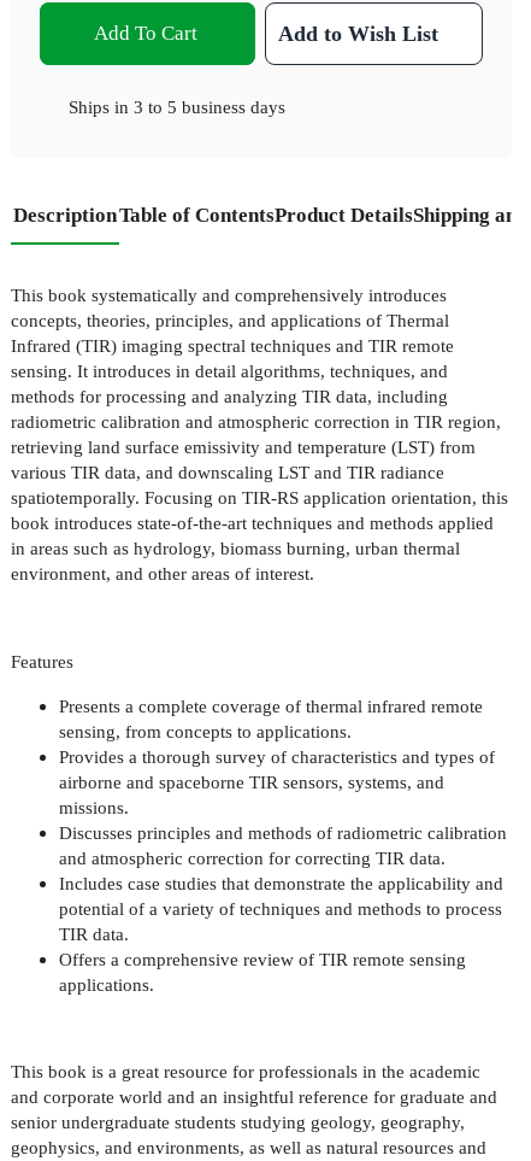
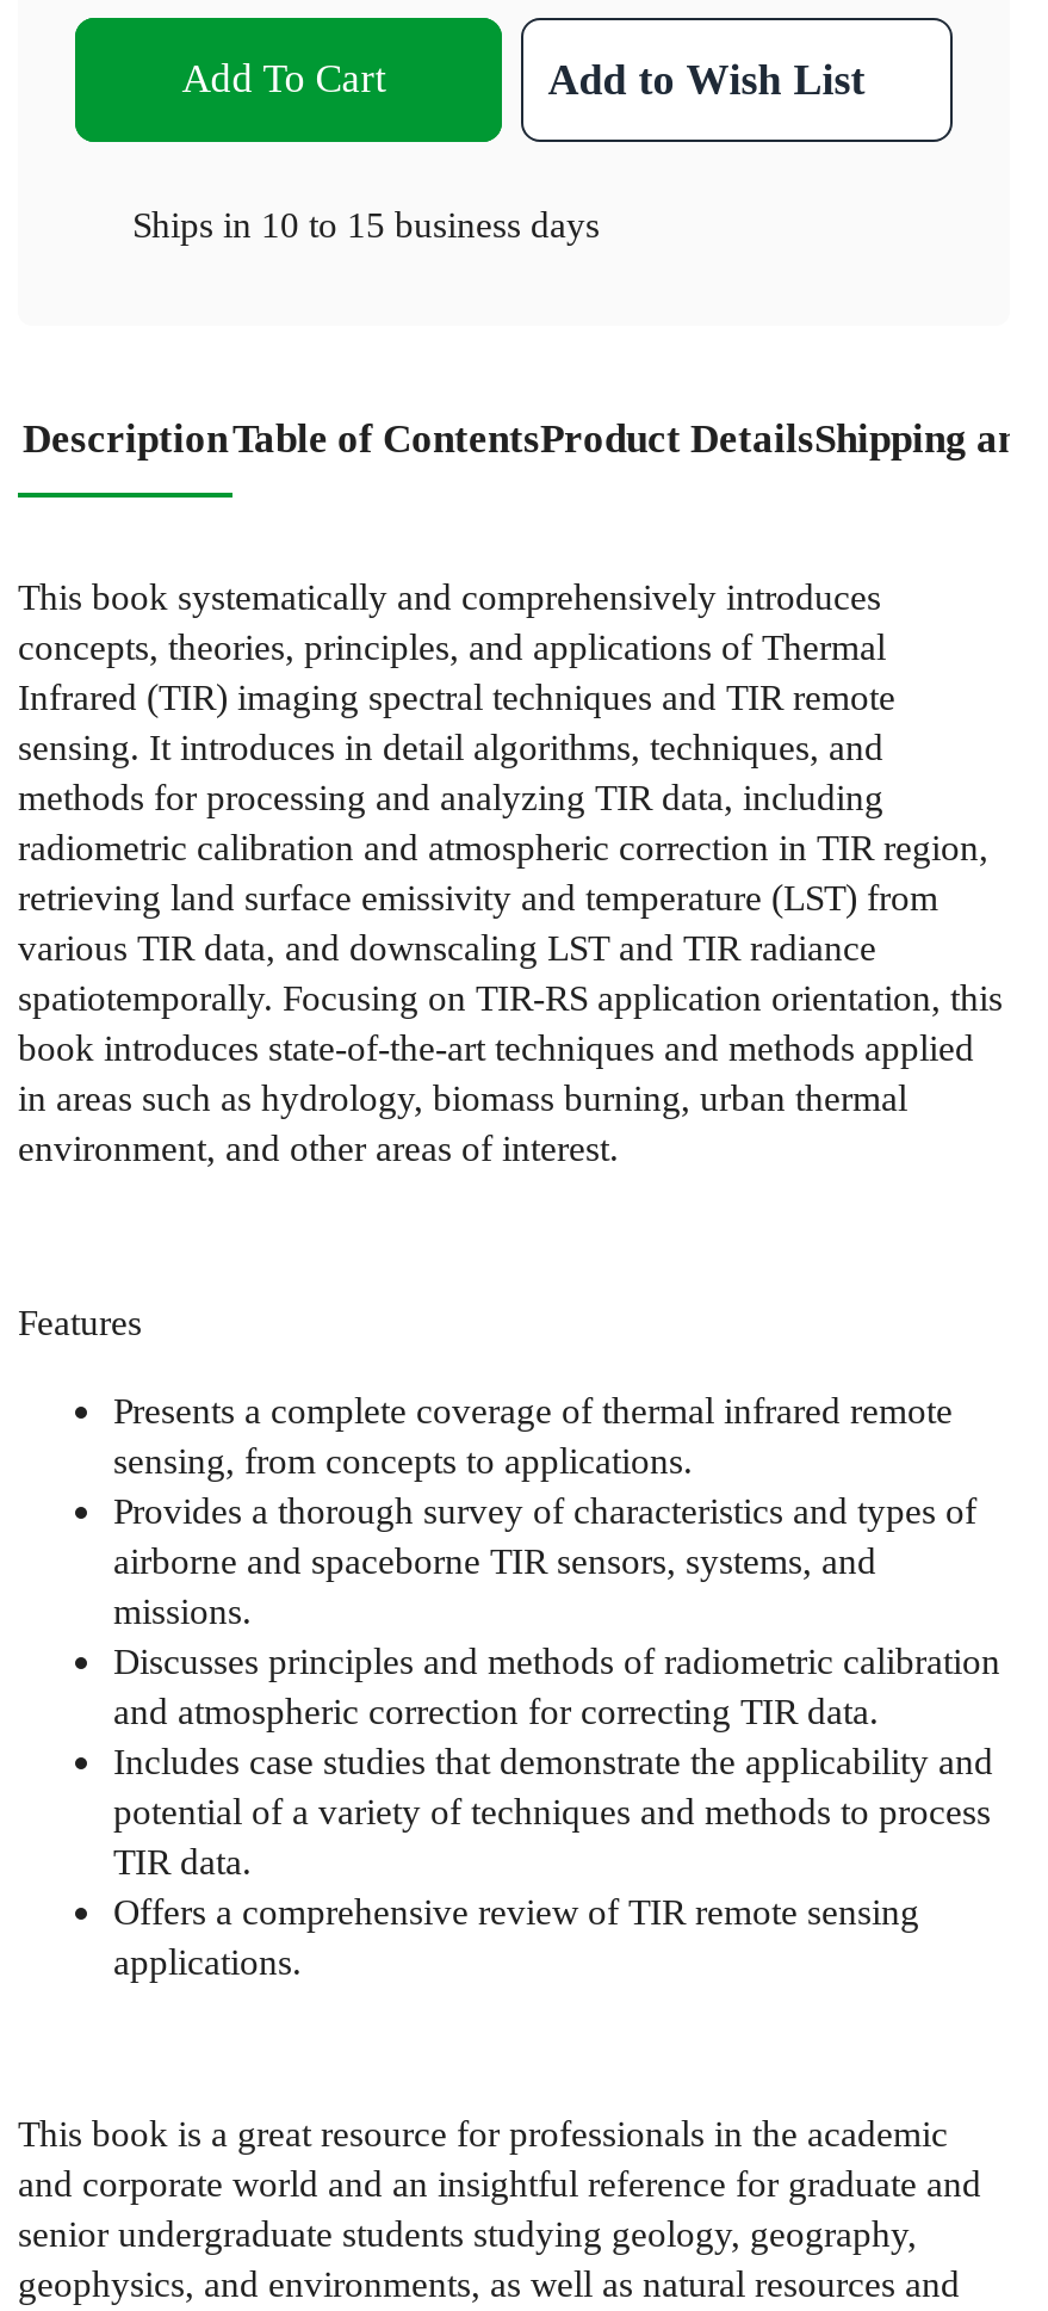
[69,97,285,117] Ships in 3 to 5 business days -> [132,204,600,245] Ships in 10 to 15 business days

